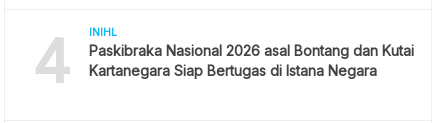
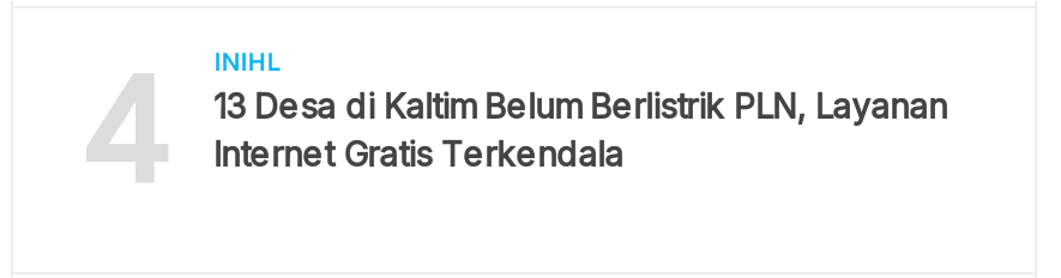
[89,42,414,79] Paskibraka Nasional 2026 asal Bontang dan Kutai | Kartanegara Siap Bertugas di Istana Negara -> [214,86,948,175] 13 Desa di Kaltim Belum Berlistrik PLN, Layanan | Internet Gratis Terkendala

